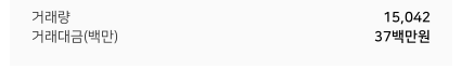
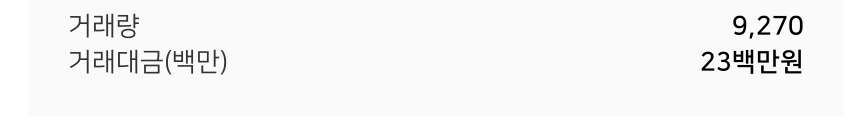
[383,10,431,25] 15,042 -> [732,12,804,40] 9,270
[374,29,431,44] 37백만원 -> [700,48,804,76] 23백만원

